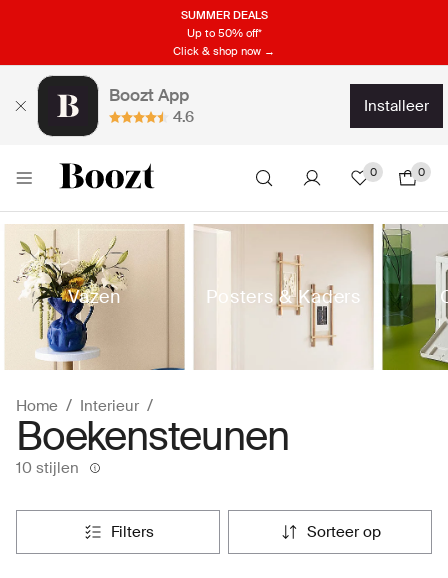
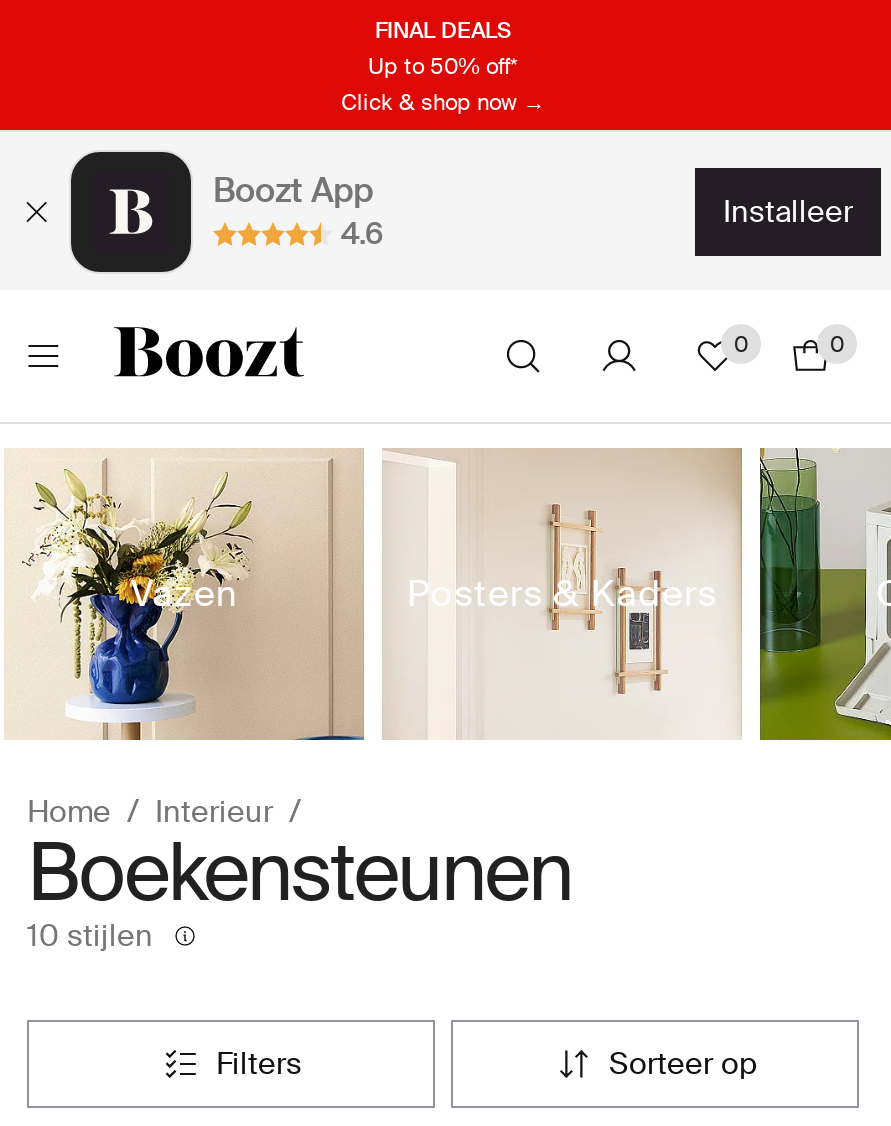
[180,7,267,21] SUMMER DEALS -> [375,15,511,43] FINAL DEALS

